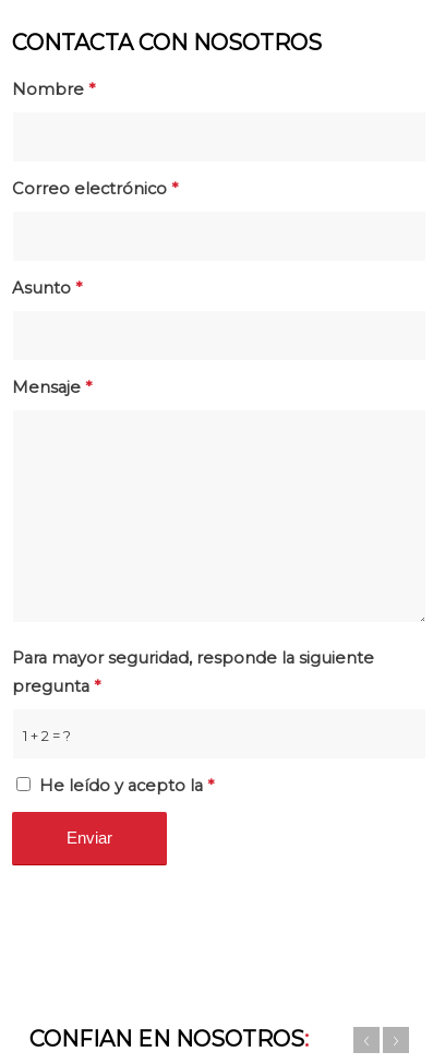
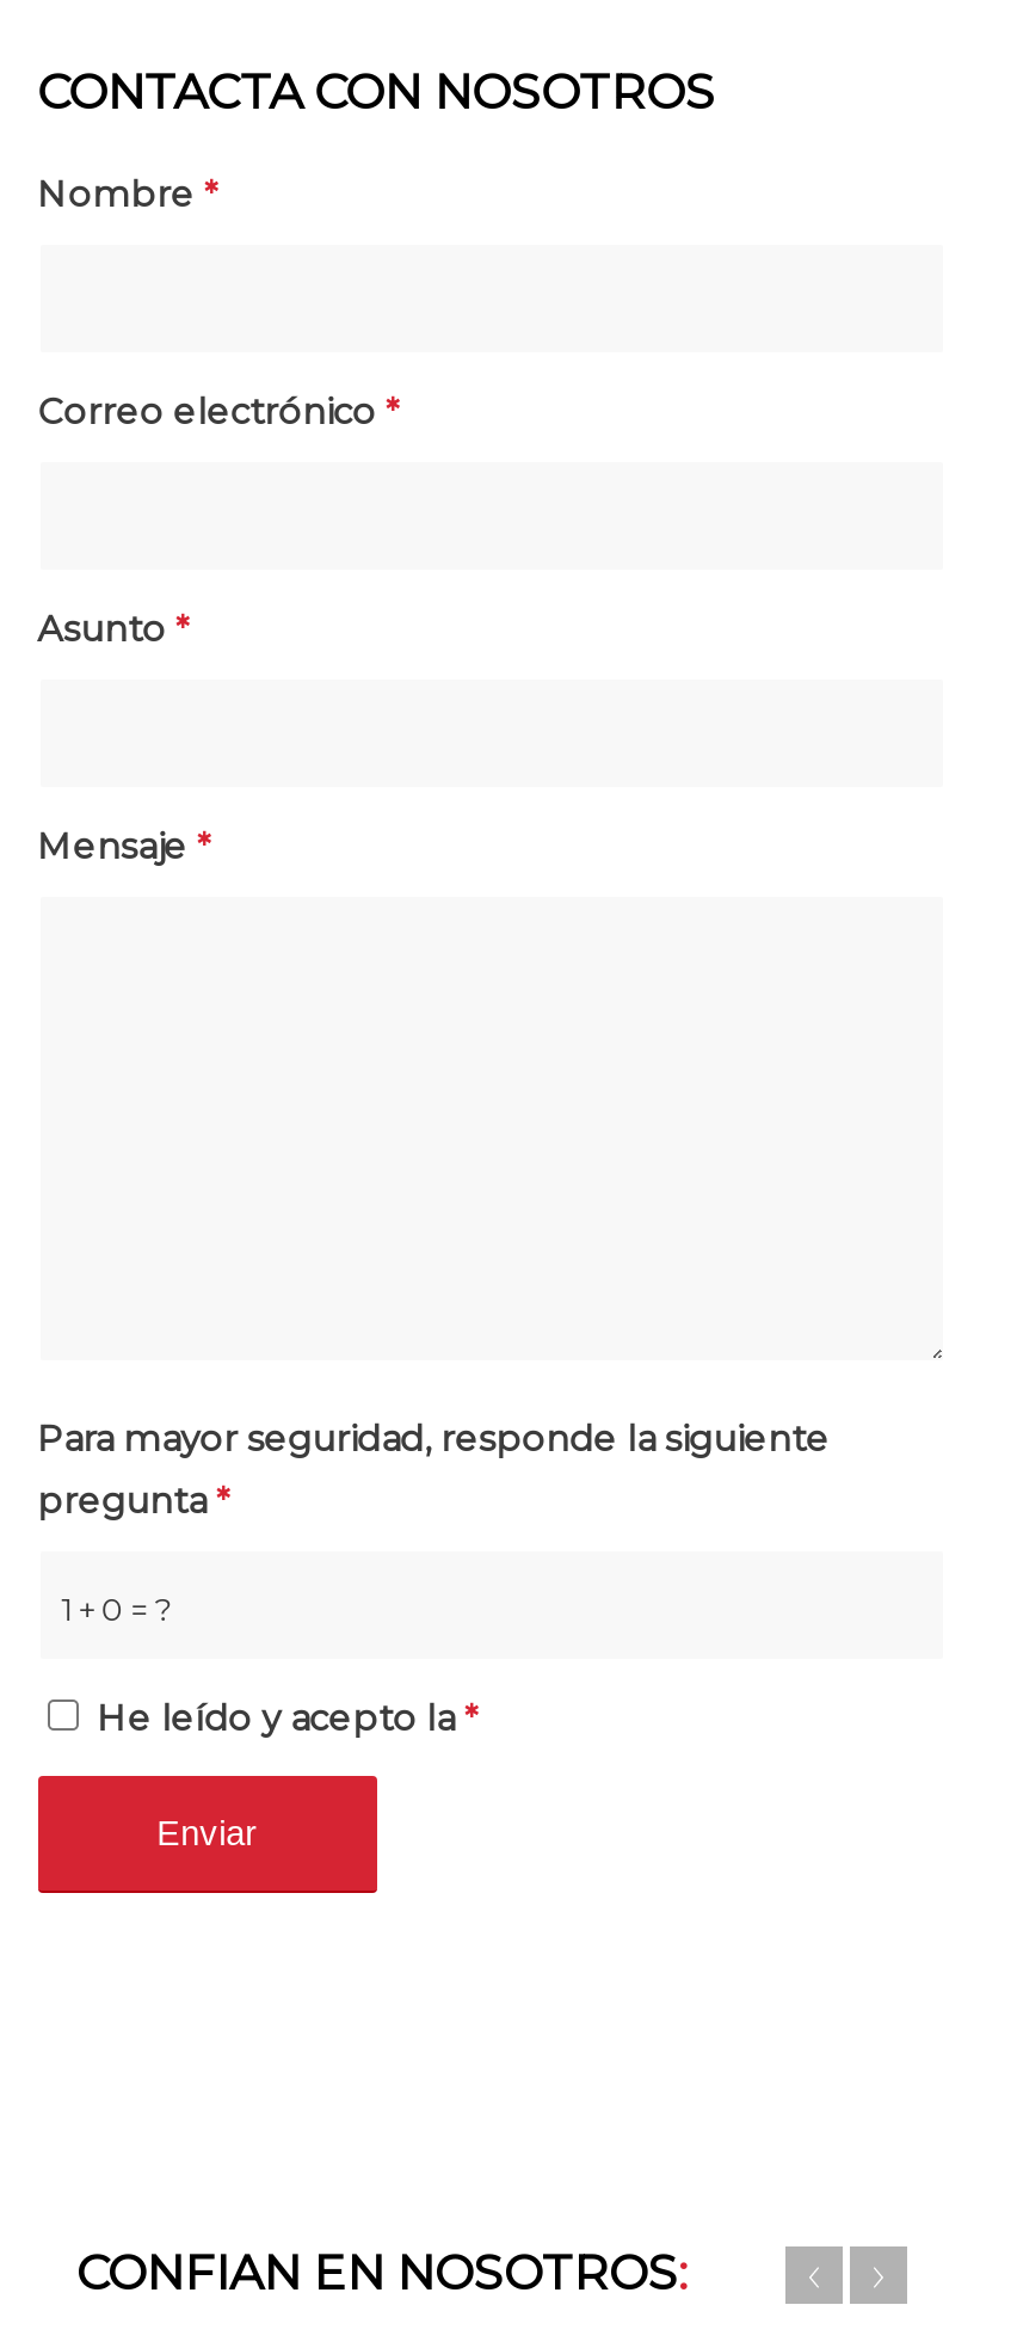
[22,727,70,744] 1 + 2 = ? -> [61,1590,171,1628] 1 + 0 = ?

